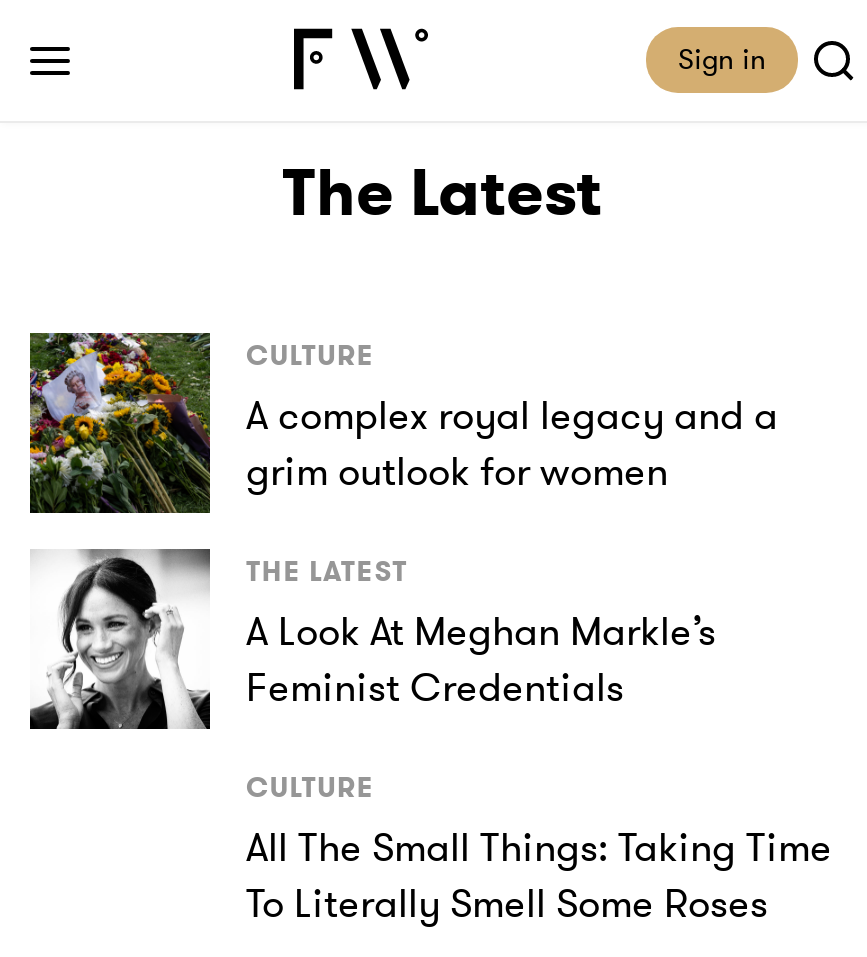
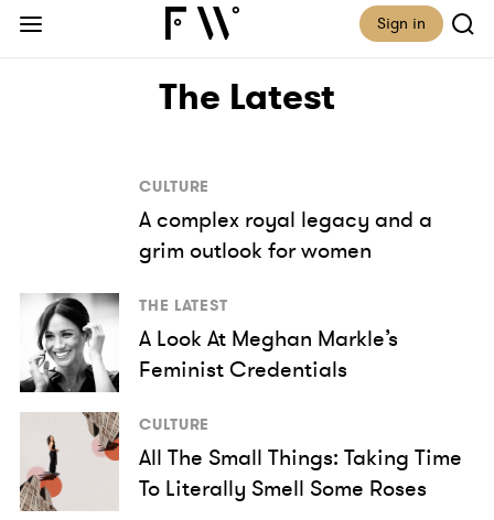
[28,331,212,515] [image] -> none
none -> [19,411,120,512] [image]

